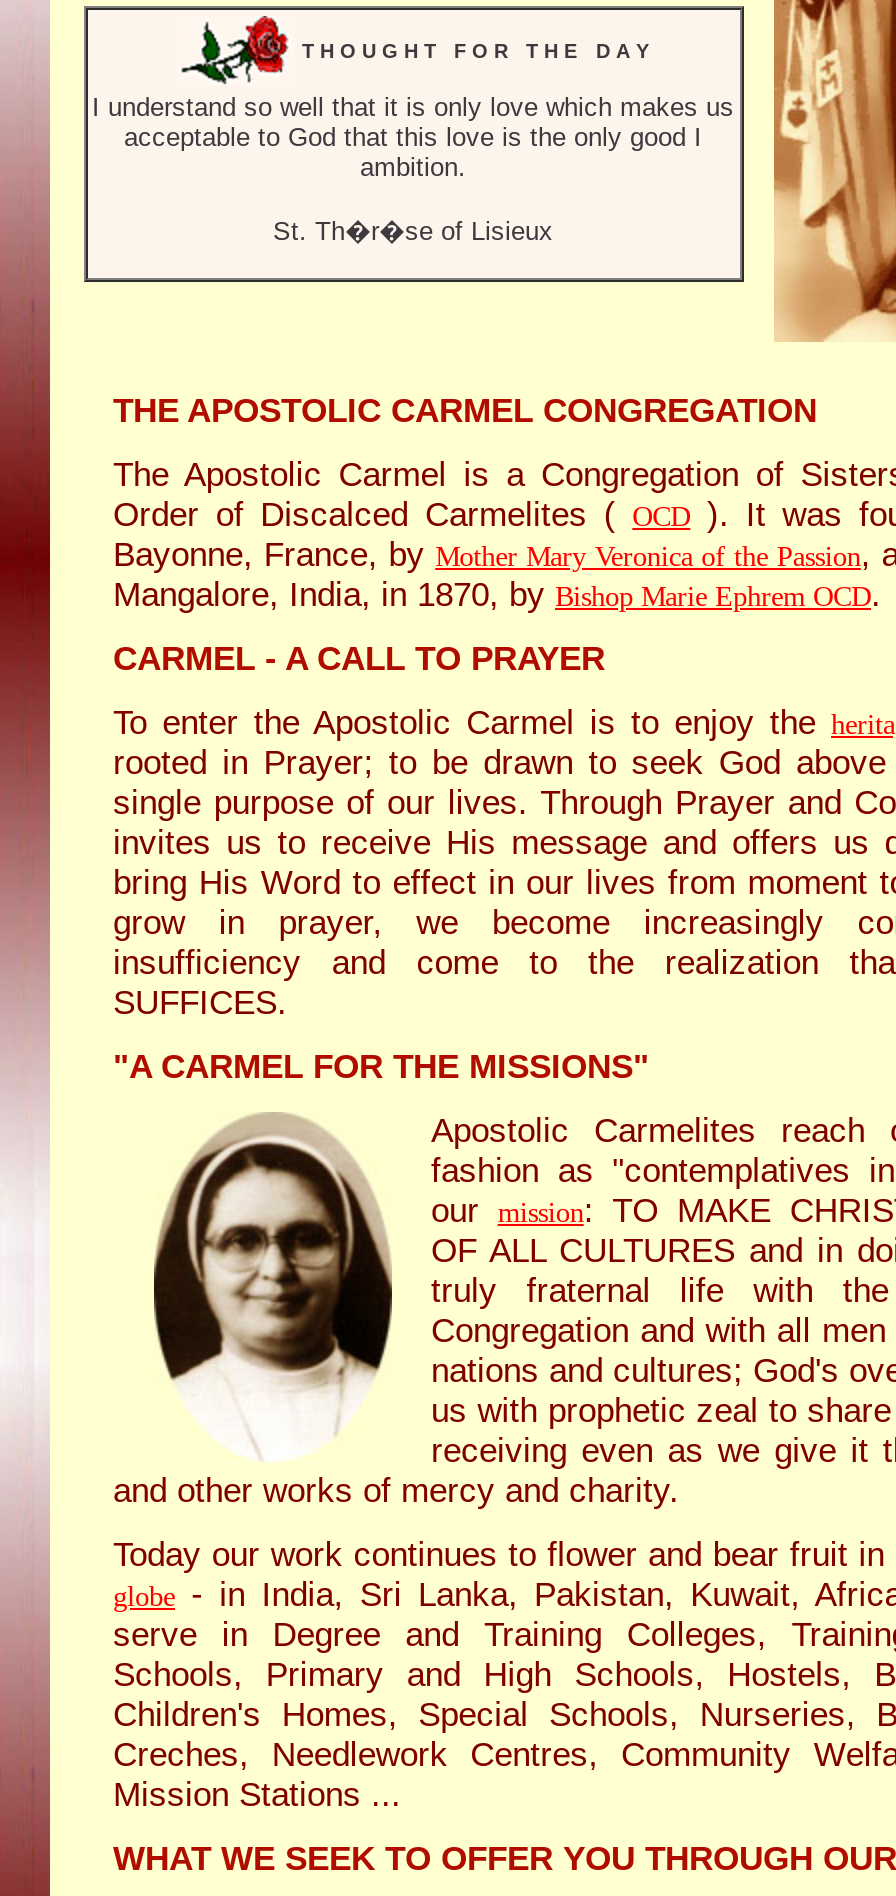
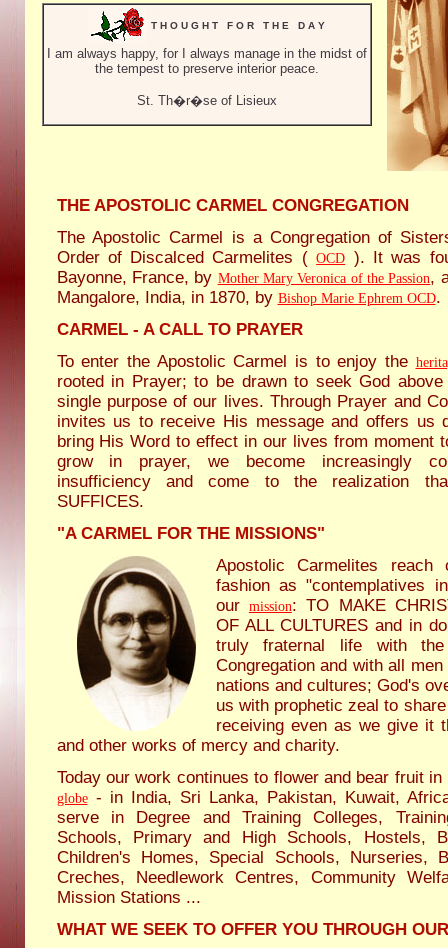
[92,92,734,182] I understand so well that it is only love which makes us | acceptable to God that this love is the only good I | ambition. -> [46,46,366,76] I am always happy, for I always manage in the midst of | the tempest to preserve interior peace.

